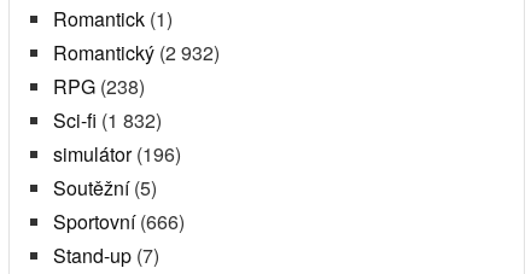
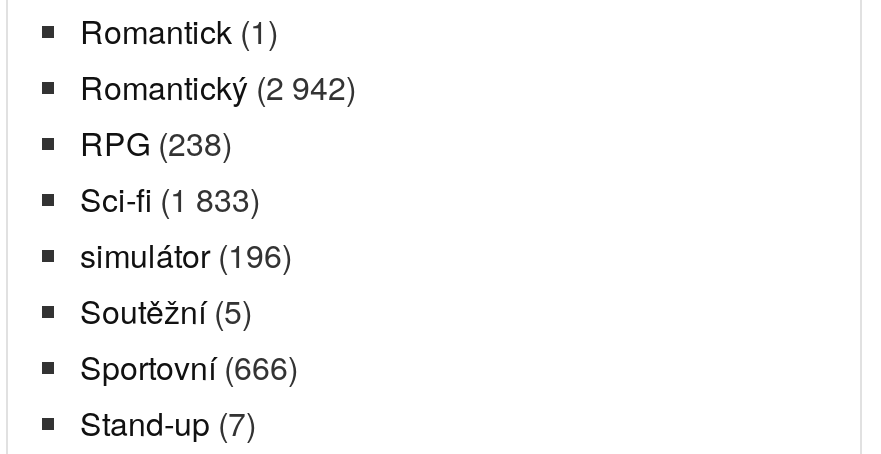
[53,39,220,67] Romantický (2 932) -> [80,64,356,110] Romantický (2 942)
[53,106,162,134] Sci-fi (1 832) -> [80,176,260,222] Sci-fi (1 833)

